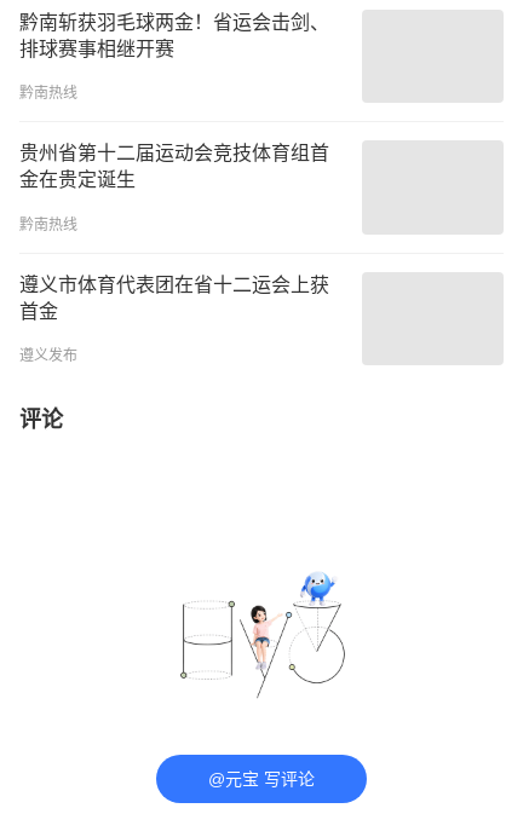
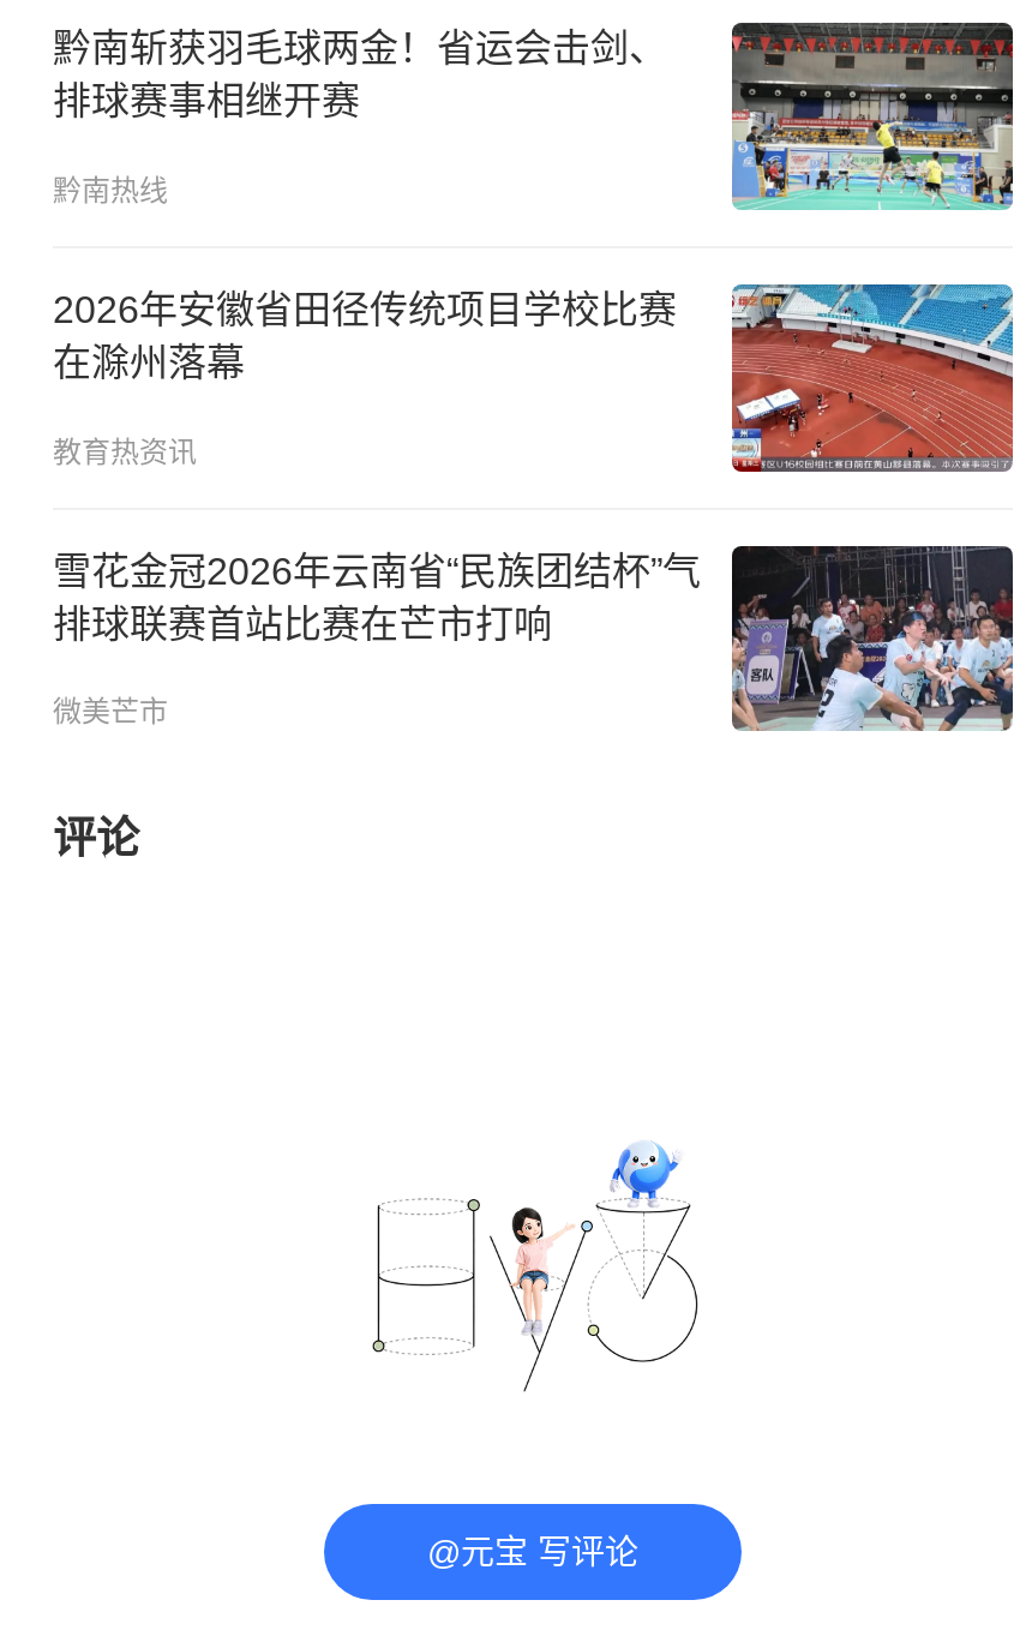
none -> [730,20,1015,210] [image]
none -> [730,282,1015,474] [image]
none -> [730,544,1015,733] [image]
[19,143,329,190] 贵州省第十二届运动会竞技体育组首 | 金在贵定诞生 -> [53,290,677,383] 2026年安徽省田径传统项目学校比赛 | 在滁州落幕
[19,216,77,233] 黔南热线 -> [53,435,197,469] 教育热资讯
[19,274,329,321] 遵义市体育代表团在省十二运会上获 | 首金 -> [53,550,701,644] 雪花金冠2026年云南省“民族团结杯”气 | 排球联赛首站比赛在芒市打响
[19,348,77,365] 遵义发布 -> [53,696,168,730] 微美芒市

